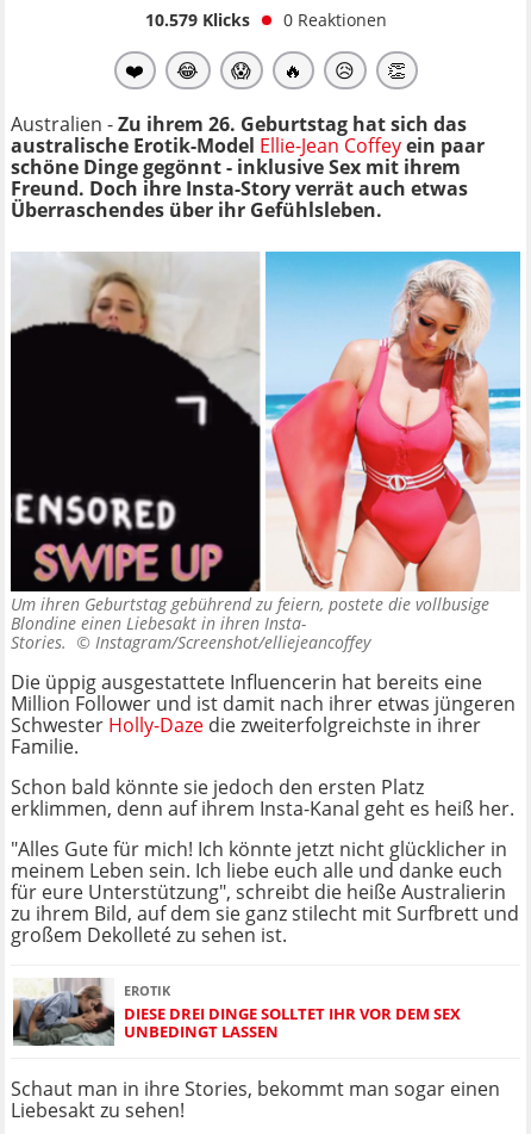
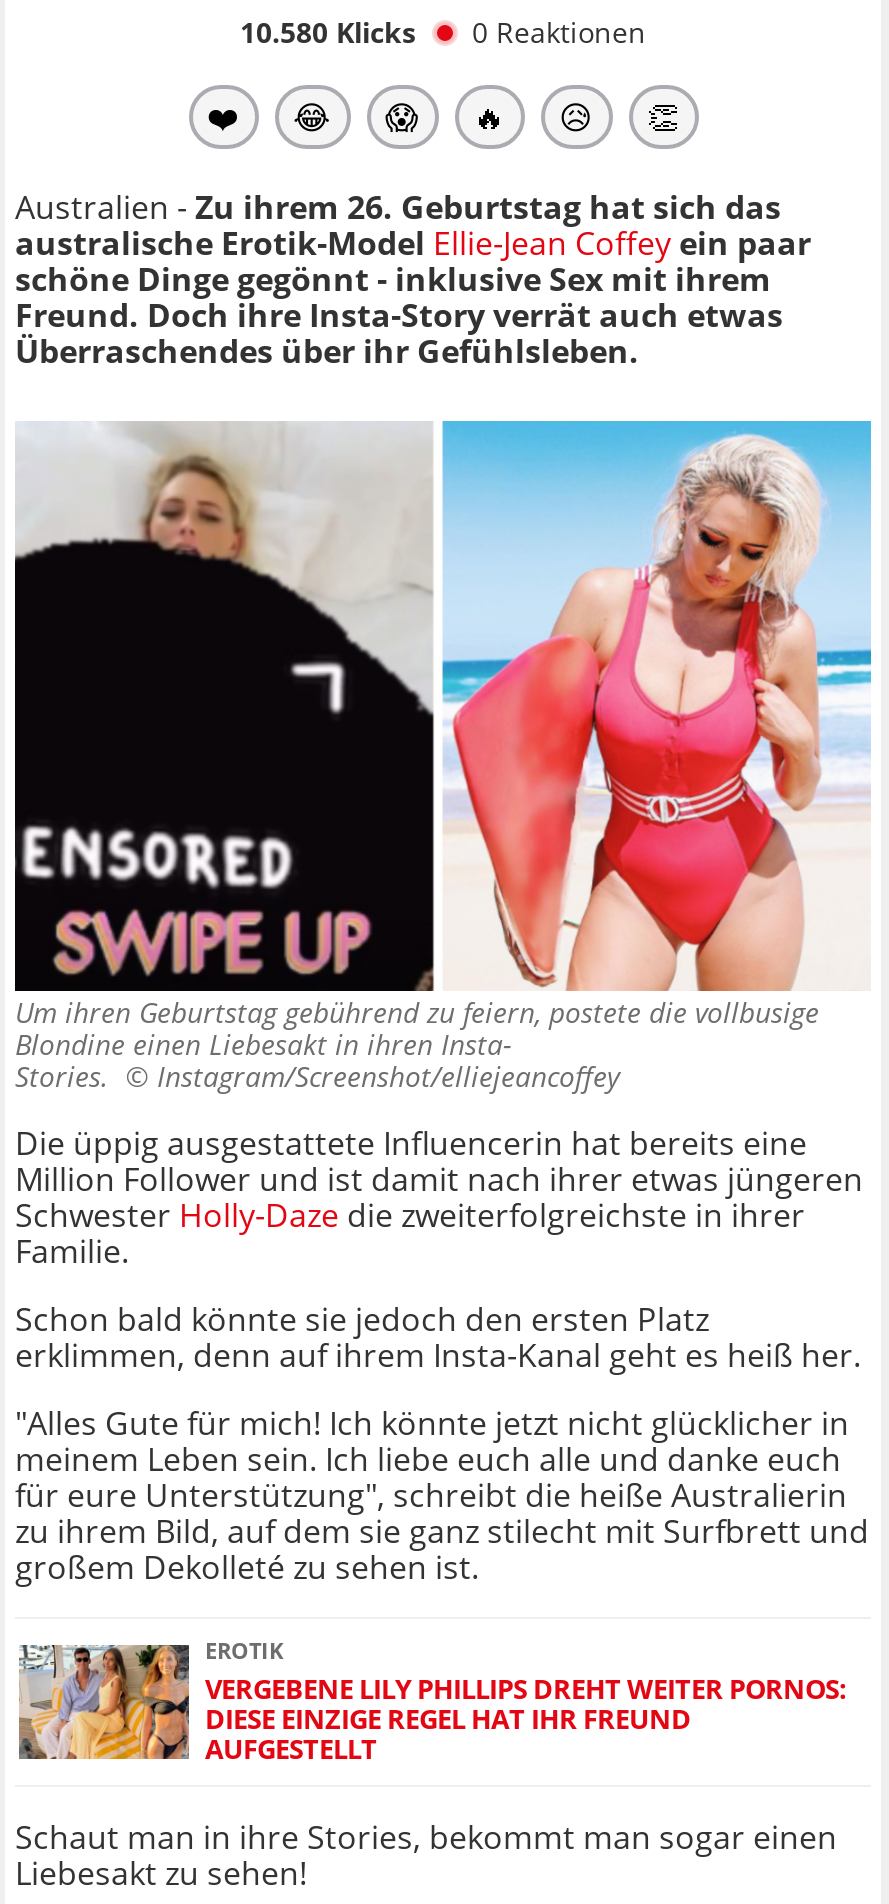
[145,8,386,31] 10.579 Klicks 0 Reaktionen -> [240,13,646,51] 10.580 Klicks 0 Reaktionen
[12,977,461,1047] [image] | DIESE DREI DINGE SOLLTET IHR VOR DEM SEX | UNBEDINGT LASSEN -> [19,1641,847,1767] [image] | VERGEBENE LILY PHILLIPS DREHT WEITER PORNOS: | DIESE EINZIGE REGEL HAT IHR FREUND | AUFGESTELLT

